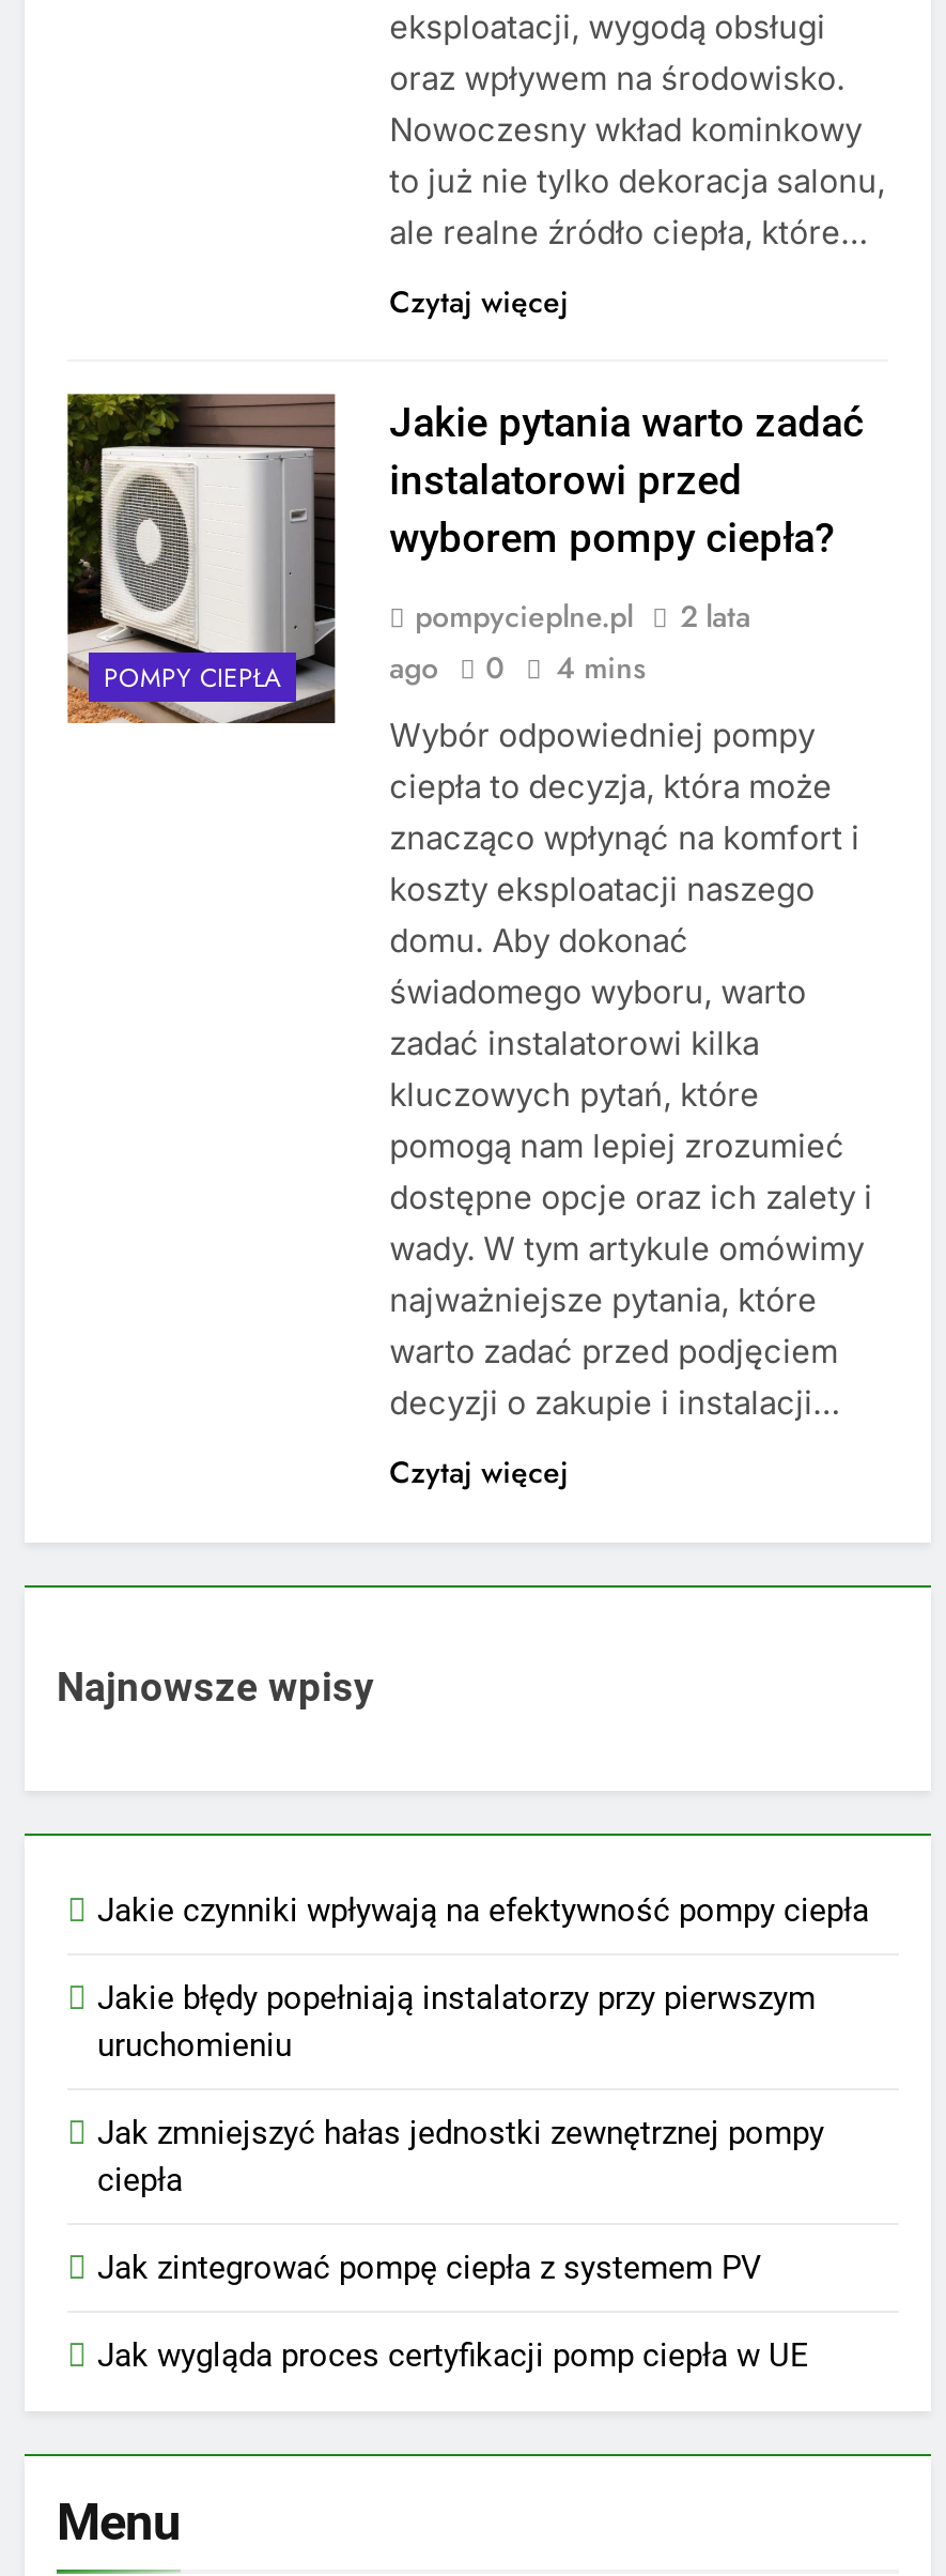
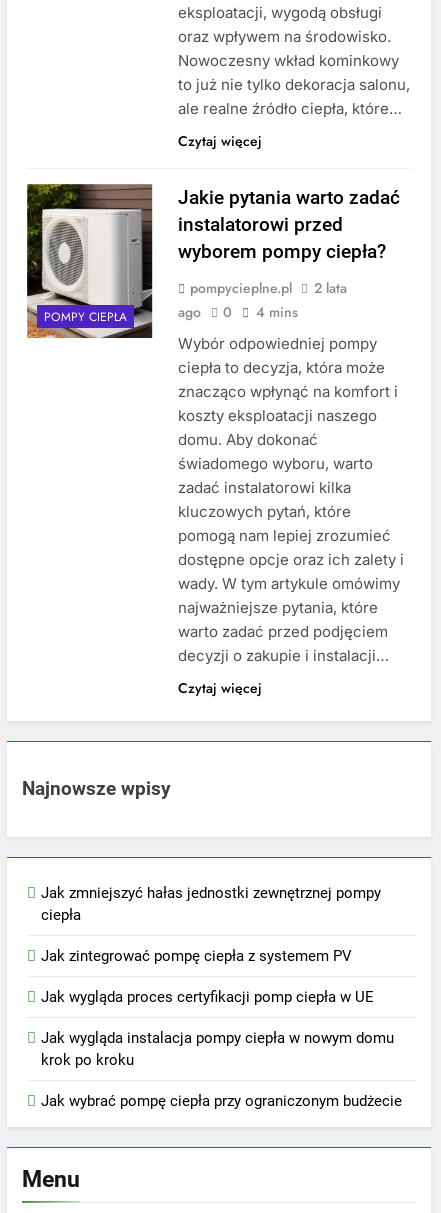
[97,1892,869,2065] Jakie czynniki wpływają na efektywność pompy ciepła | Jakie błędy popełniają instalatorzy przy pierwszym | uruchomieniu -> none
moved [97,2114,824,2375] -> [41,884,381,1006]: Jak zmniejszyć hałas jednostki zewnętrznej pompy | ciepła | Jak zintegrować pompę ciepła z systemem PV | Jak wygląda proces certyfikacji pomp ciepła w UE
none -> [41,1029,402,1110] Jak wygląda instalacja pompy ciepła w nowym domu | krok po kroku | Jak wybrać pompę ciepła przy ograniczonym budżecie

